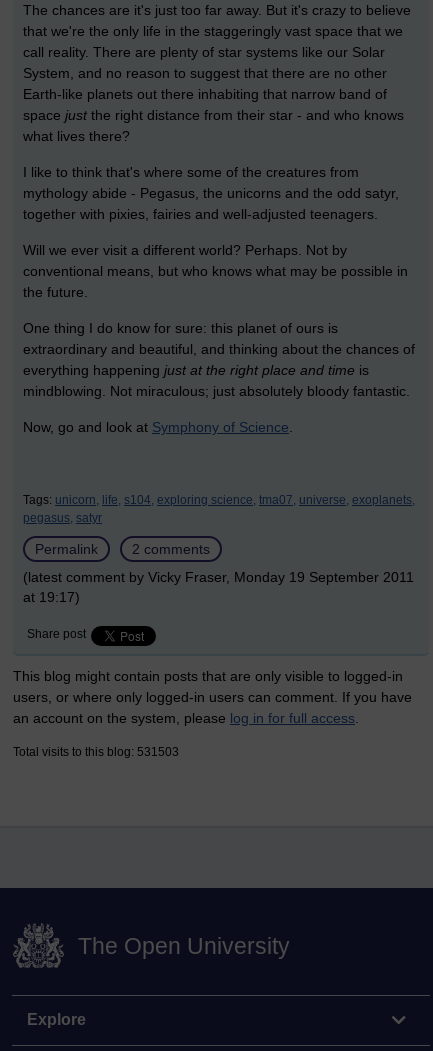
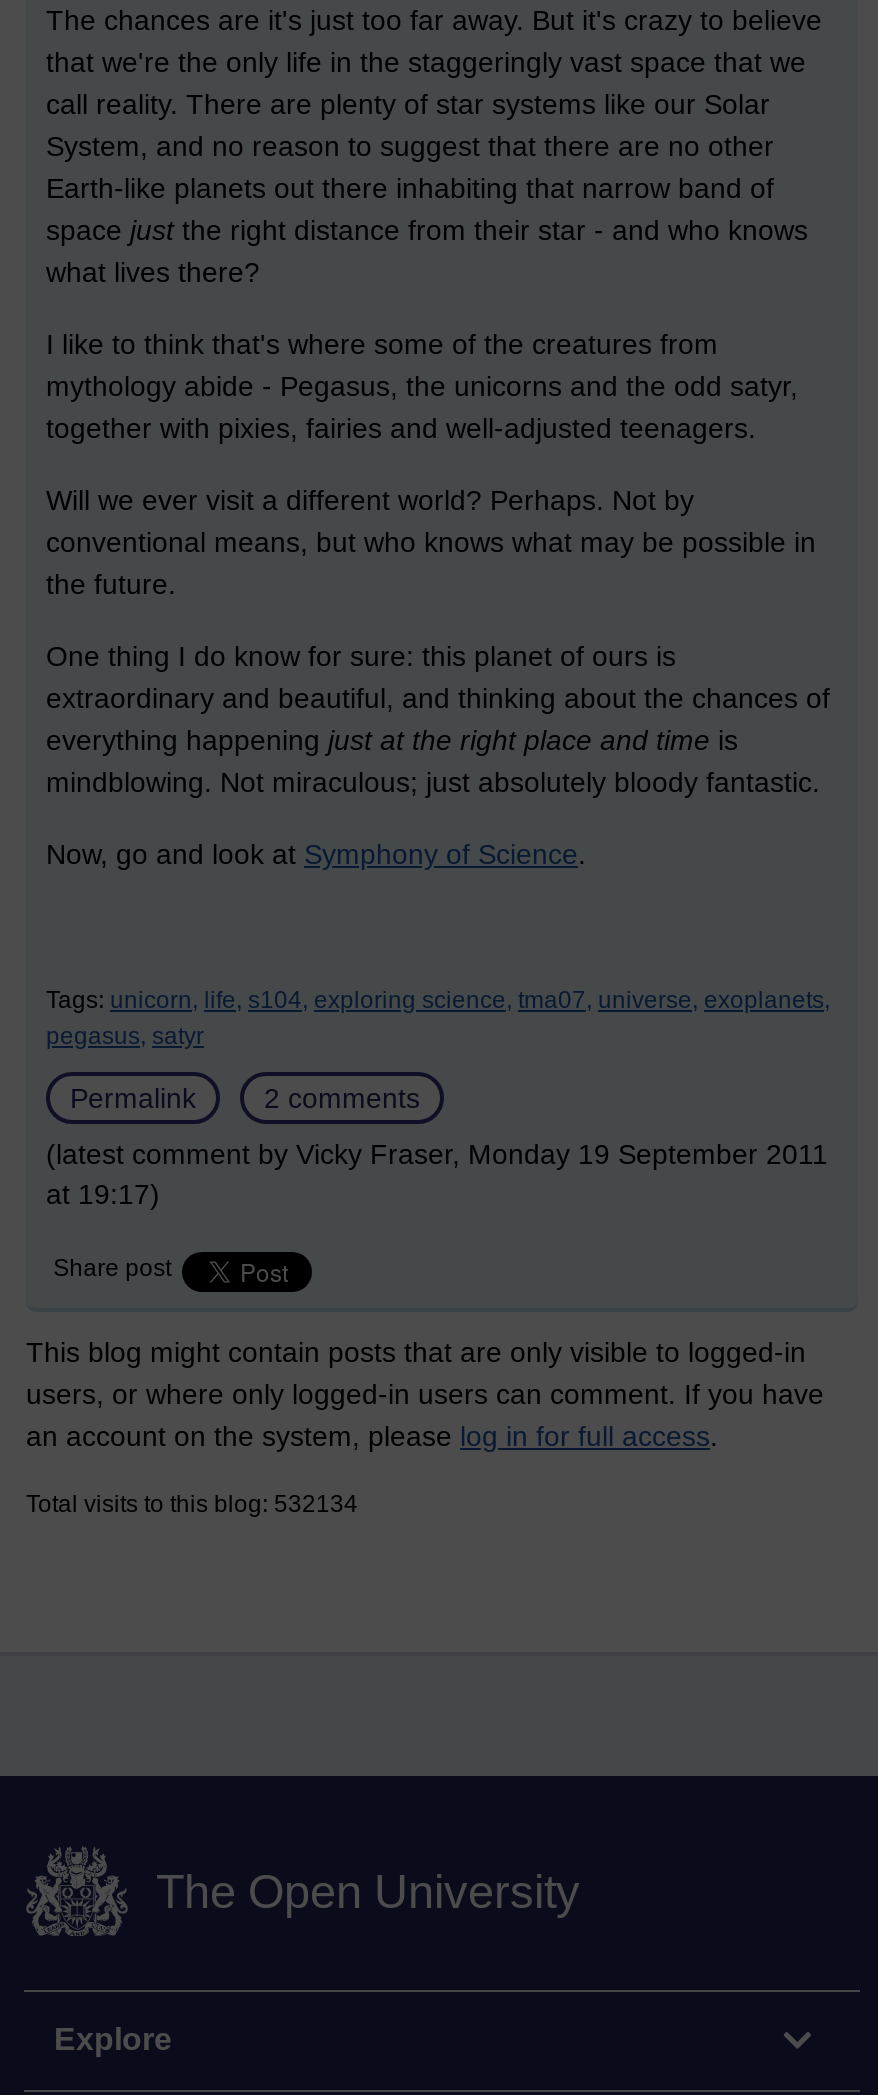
[13,745,179,759] Total visits to this blog: 531503 -> [26,1490,358,1518] Total visits to this blog: 532134

